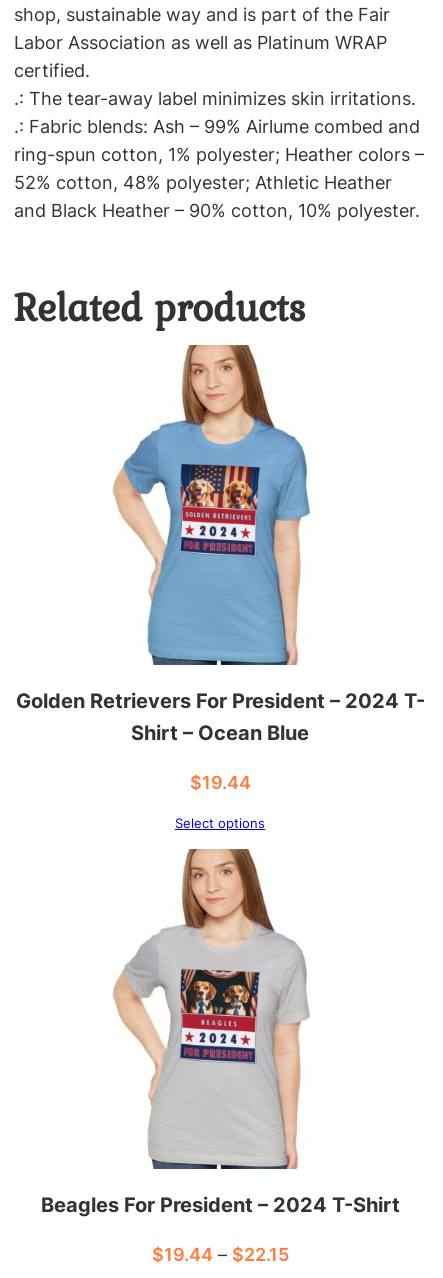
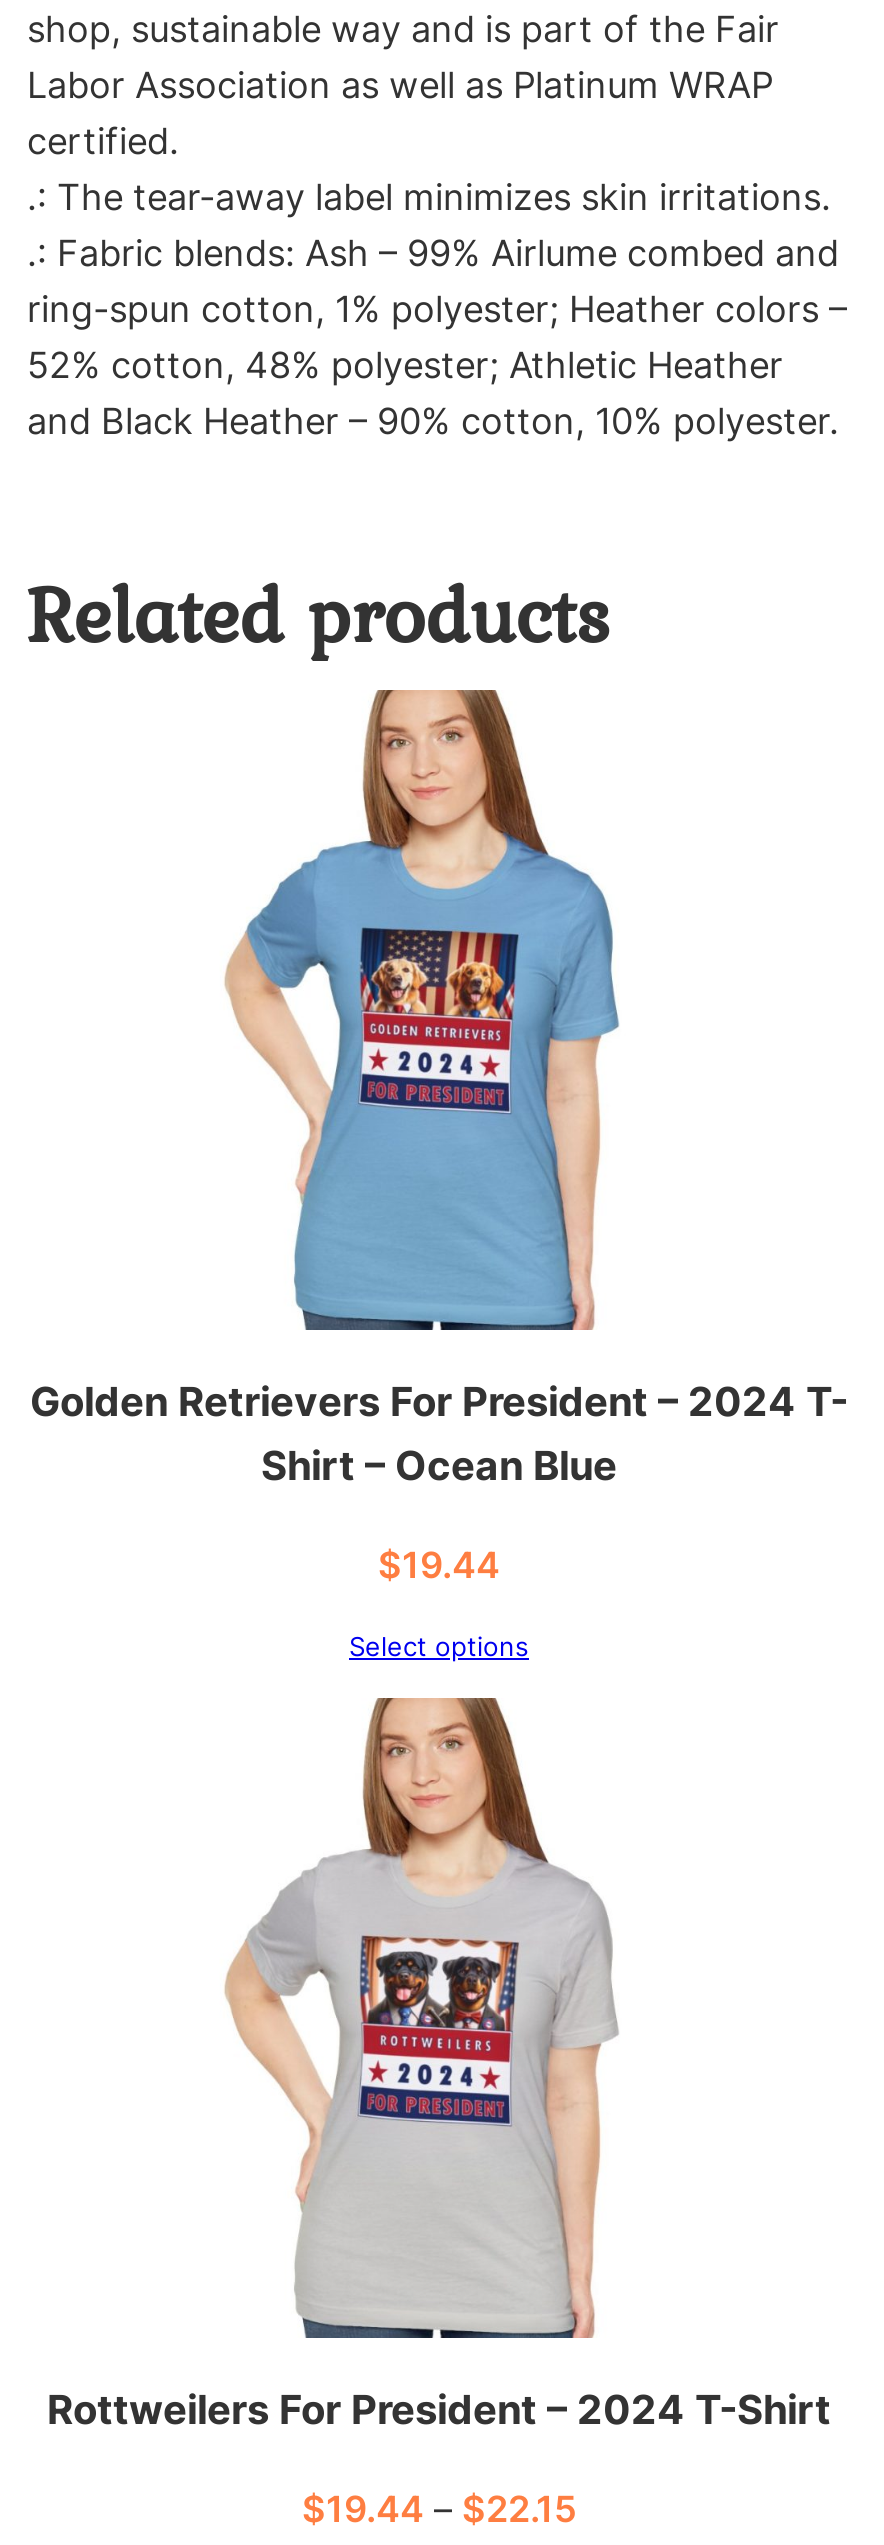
[180,969,258,1026] [image] -> [359,1936,517,2052] [image]
[40,1193,399,1217] Beagles For President – 2024 T-Shirt -> [47,2385,831,2433] Rottweilers For President – 2024 T-Shirt

